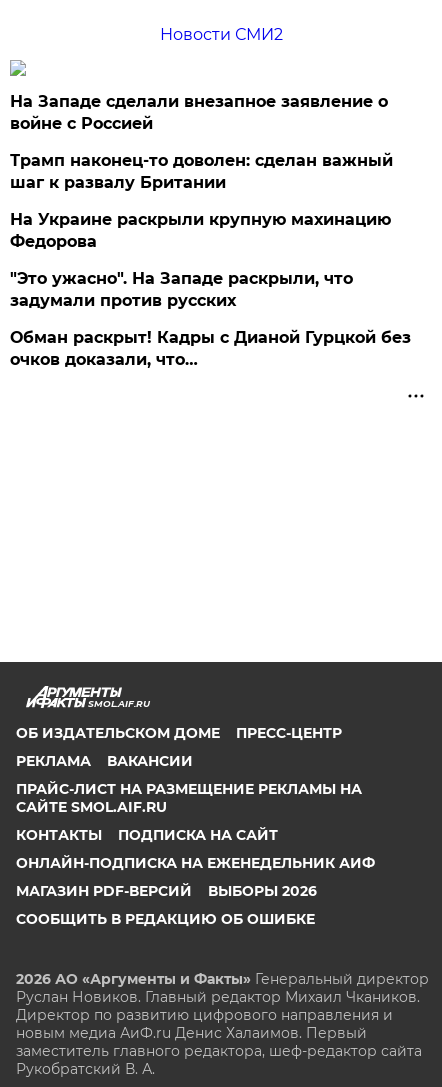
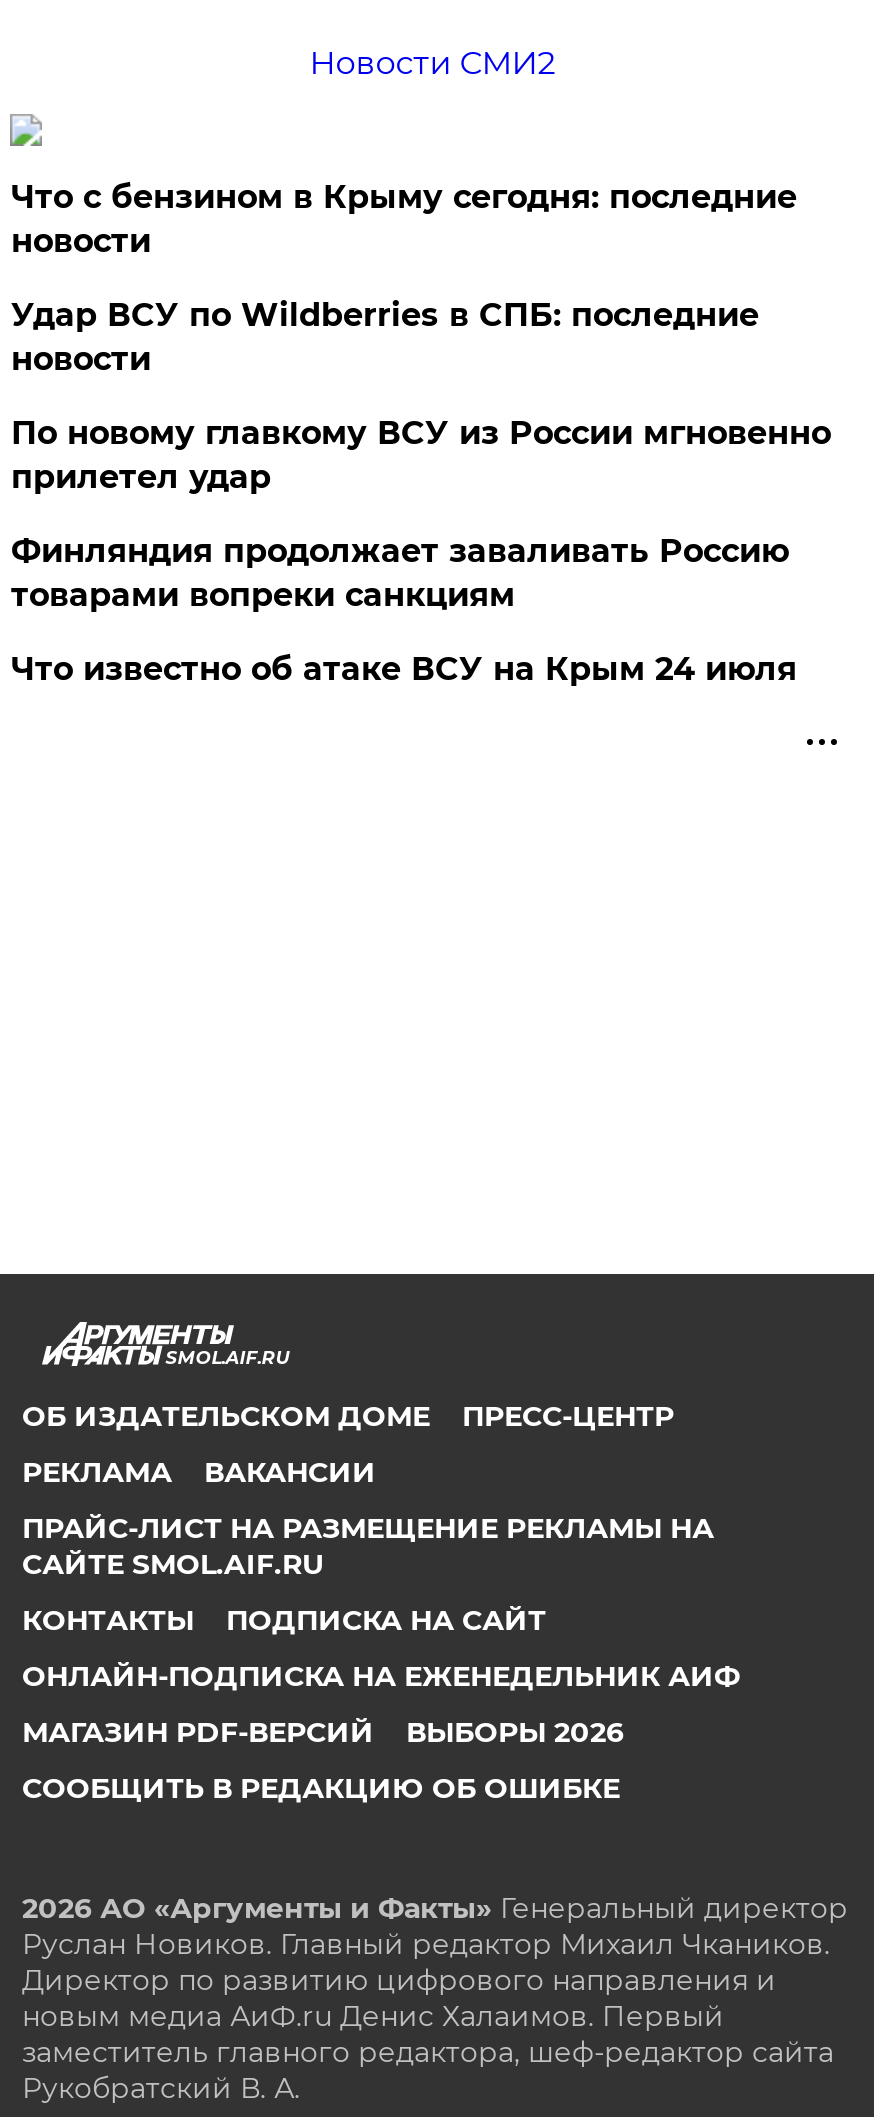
[10,92,388,133] На Западе сделали внезапное заявление о | войне с Россией -> [11,178,797,260] Что с бензином в Крыму сегодня: последние | новости
[10,151,393,192] Трамп наконец-то доволен: сделан важный | шаг к развалу Британии -> [11,296,759,378] Удар ВСУ по Wildberries в СПБ: последние | новости
[10,210,391,251] На Украине раскрыли крупную махинацию | Федорова -> [11,414,831,496] По новому главкому ВСУ из России мгновенно | прилетел удар
[10,269,353,310] "Это ужасно". На Западе раскрыли, что | задумали против русских -> [11,532,789,614] Финляндия продолжает заваливать Россию | товарами вопреки санкциям
[10,328,411,369] Обман раскрыт! Кадры с Дианой Гурцкой без | очков доказали, что… -> [11,650,797,688] Что известно об атаке ВСУ на Крым 24 июля

